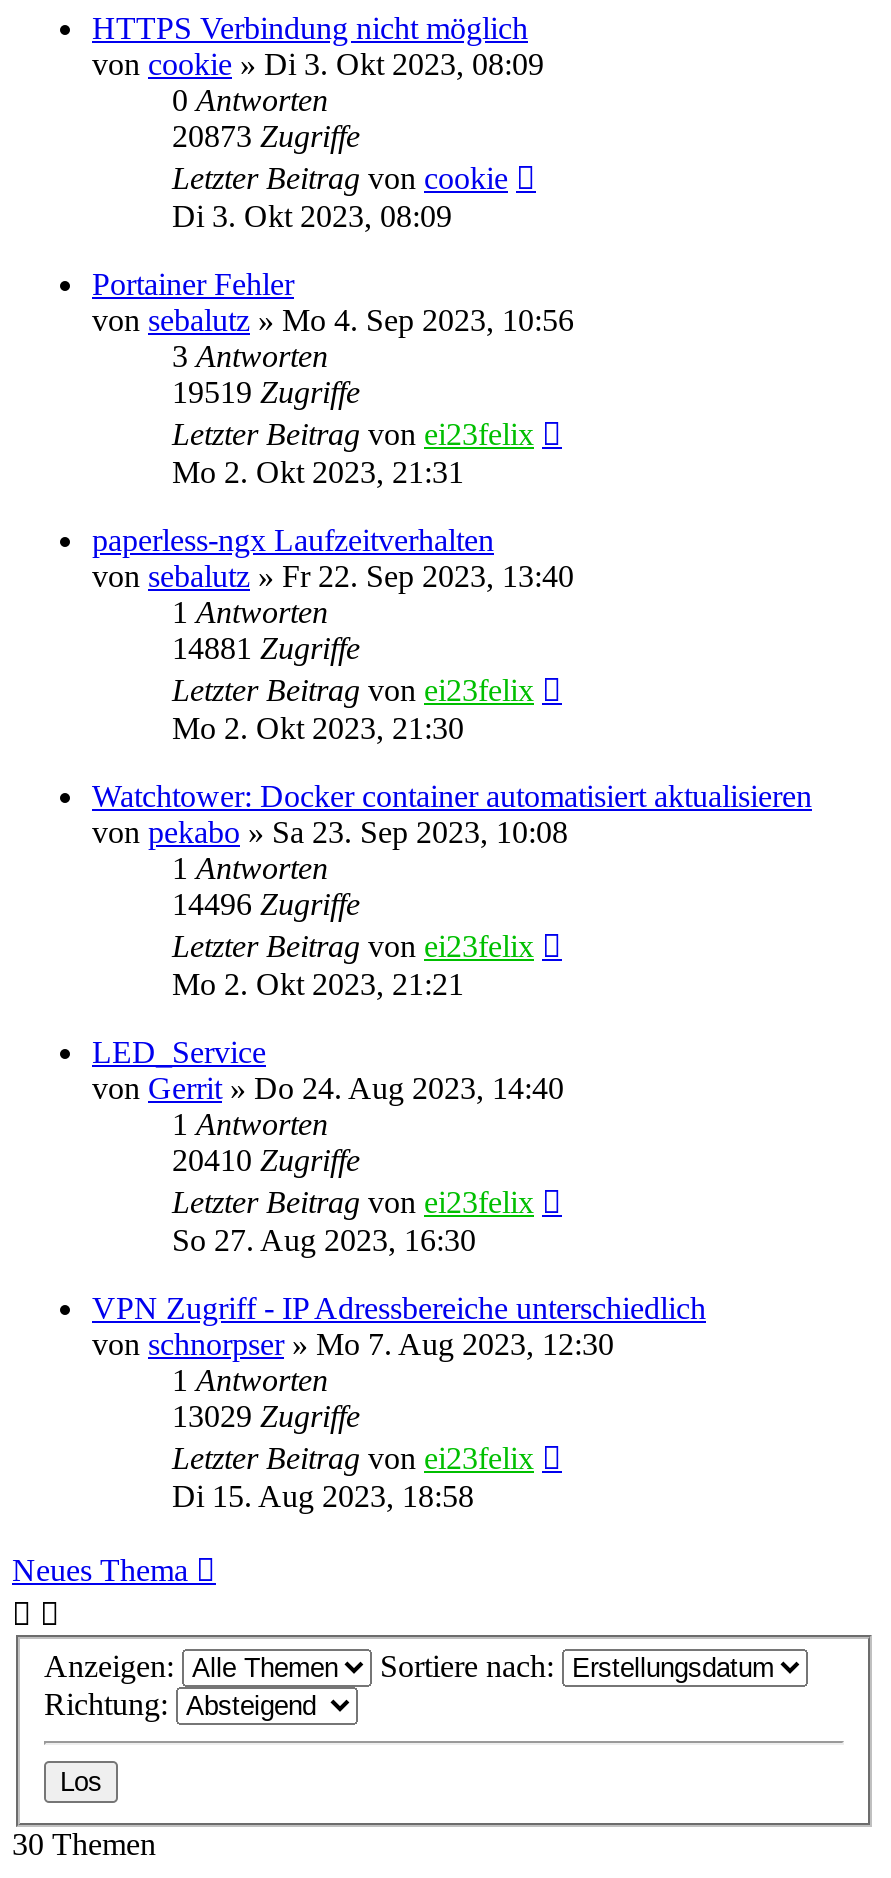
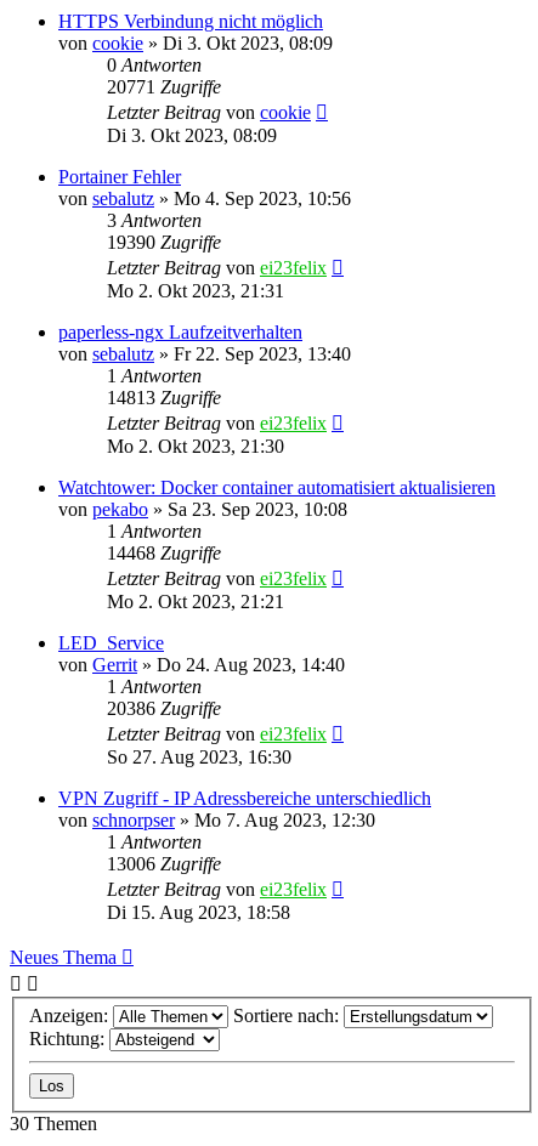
[172,119,360,153] 20873 Zugriffe -> [107,76,221,97] 20771 Zugriffe
[172,375,360,409] 19519 Zugriffe -> [107,232,221,252] 19390 Zugriffe
[172,631,360,665] 14881 Zugriffe -> [107,387,221,408] 14813 Zugriffe
[172,887,360,921] 14496 Zugriffe -> [107,543,221,563] 14468 Zugriffe
[172,1143,360,1177] 20410 Zugriffe -> [107,698,221,719] 20386 Zugriffe
[172,1399,360,1433] 13029 Zugriffe -> [107,853,221,874] 13006 Zugriffe

